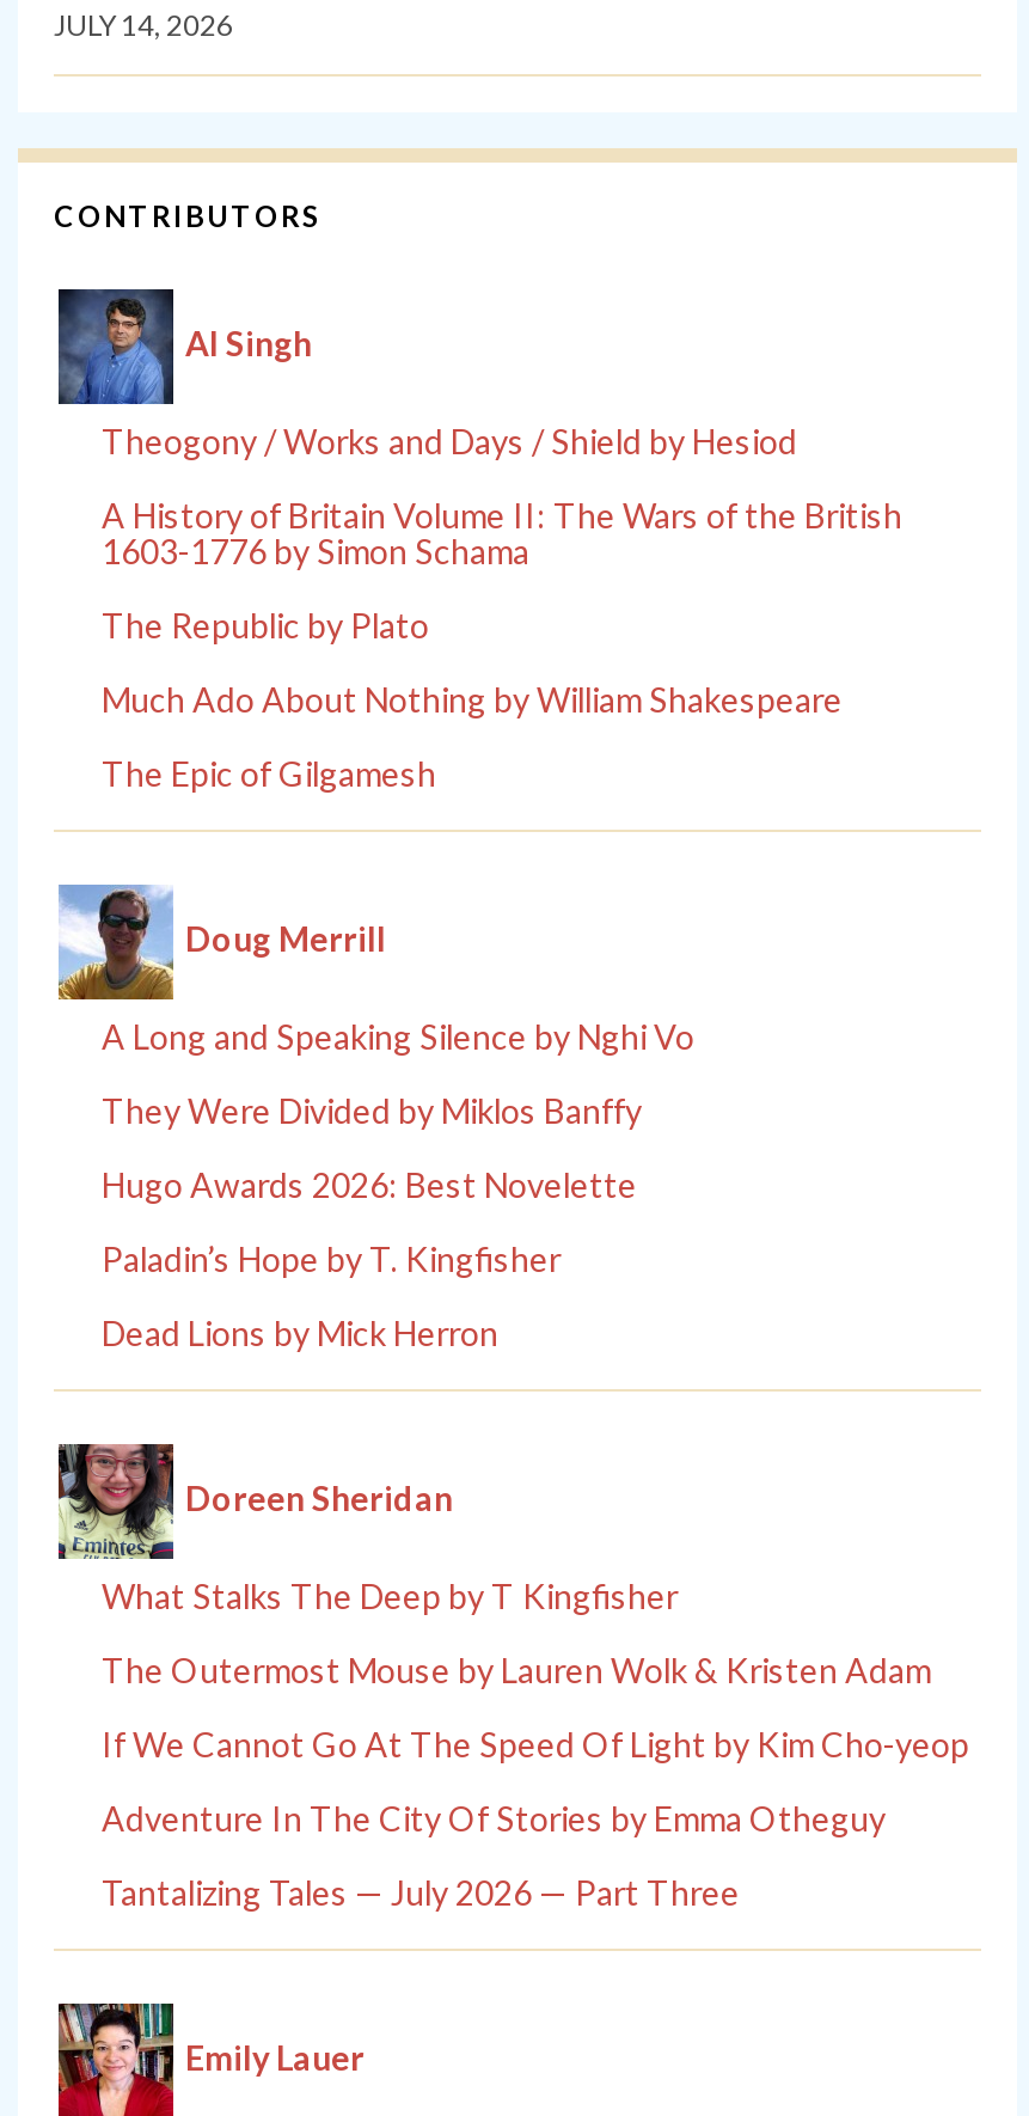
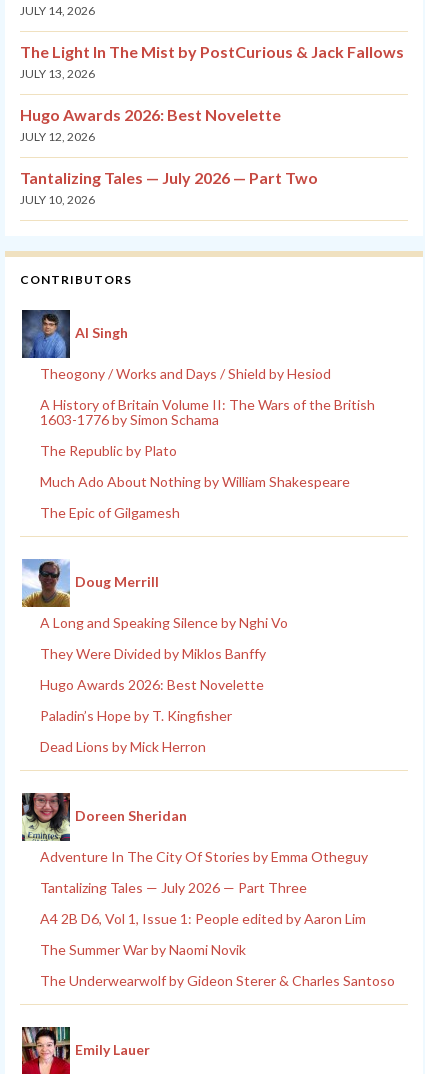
none -> [20,42,404,207] The Light In The Mist by PostCurious & Jack Fallows | JULY 13, 2026 | Hugo Awards 2026: Best Novelette | JULY 12, 2026 | Tantalizing Tales — July 2026 — Part Two | JULY 10, 2026
[102,1576,969,1765] What Stalks The Deep by T Kingfisher | The Outermost Mouse by Lauren Wolk & Kristen Adam | If We Cannot Go At The Speed Of Light by Kim Cho-yeop -> none
none -> [40,910,395,989] A4 2B D6, Vol 1, Issue 1: People edited by Aaron Lim | The Summer War by Naomi Novik | The Underwearwolf by Gideon Sterer & Charles Santoso

